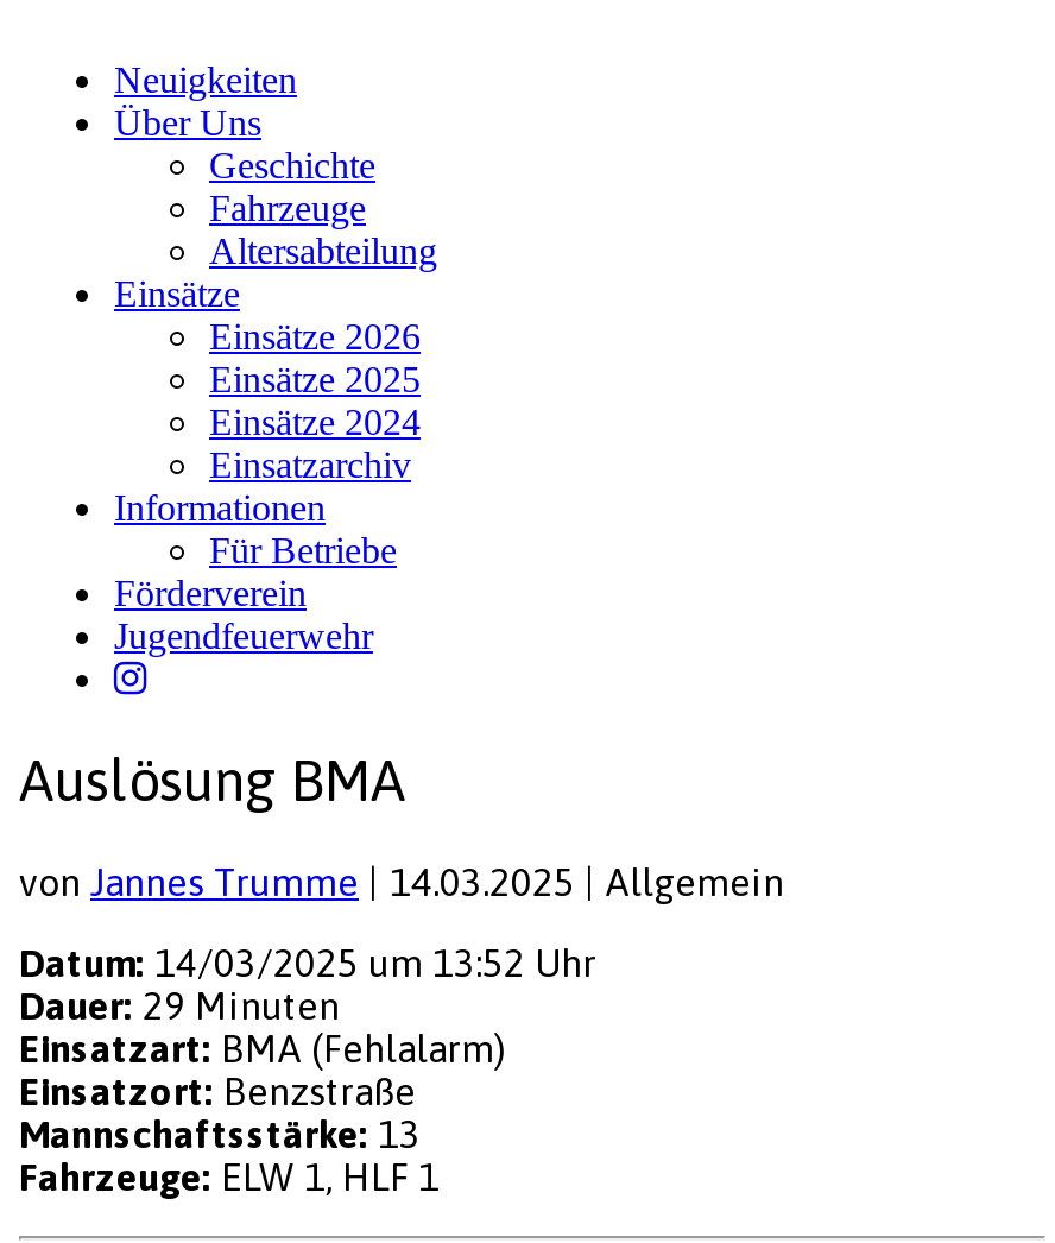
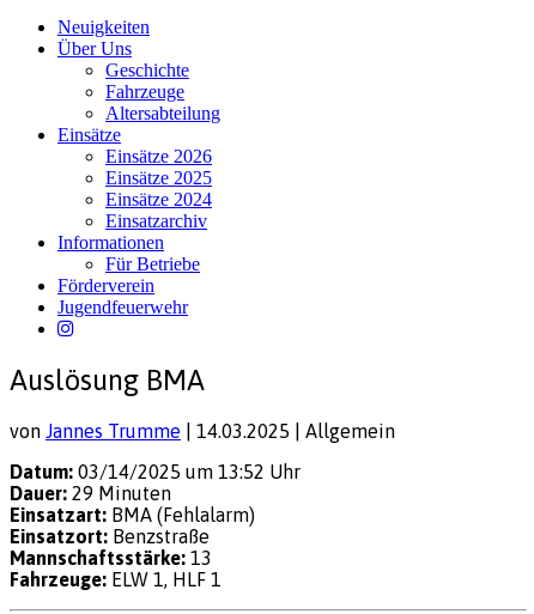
[19,941,596,983] Datum: 14/03/2025 um 13:52 Uhr -> [10,461,301,482] Datum: 03/14/2025 um 13:52 Uhr

